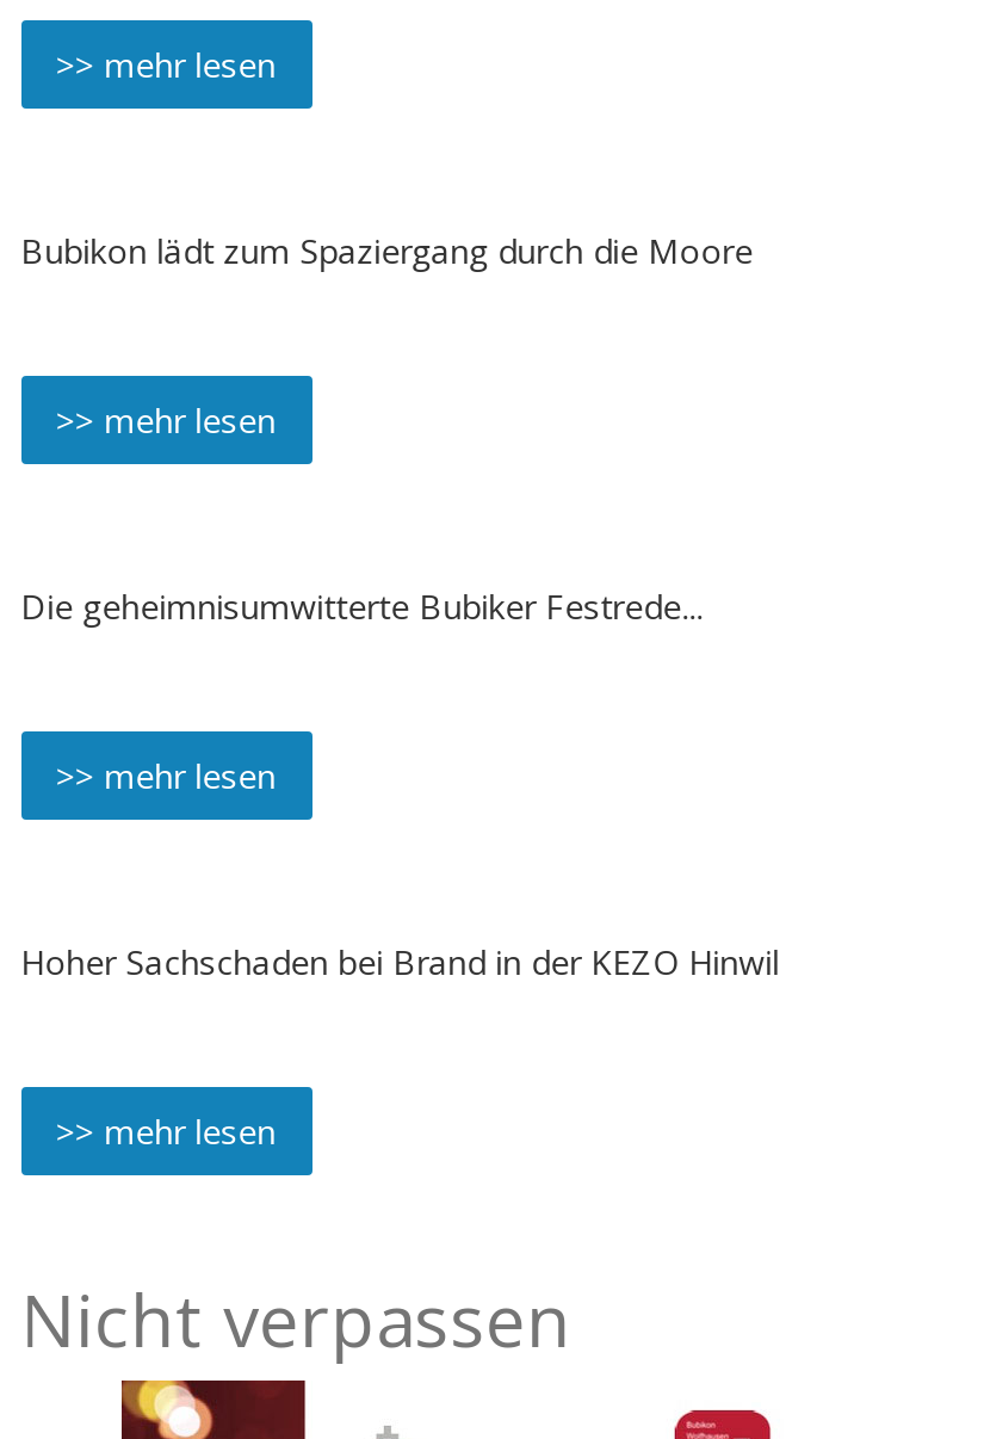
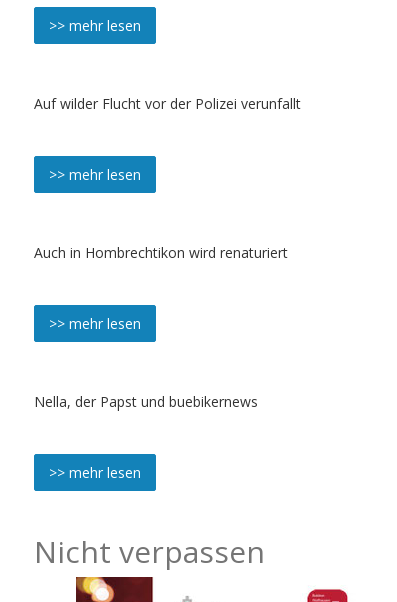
[21,228,753,273] Bubikon lädt zum Spaziergang durch die Moore -> [34,94,301,113] Auf wilder Flucht vor der Polizei verunfallt
[21,583,703,629] Die geheimnisumwitterte Bubiker Festrede... -> [34,243,288,262] Auch in Hombrechtikon wird renaturiert
[21,939,779,984] Hoher Sachschaden bei Brand in der KEZO Hinwil -> [34,392,258,411] Nella, der Papst und buebikernews

